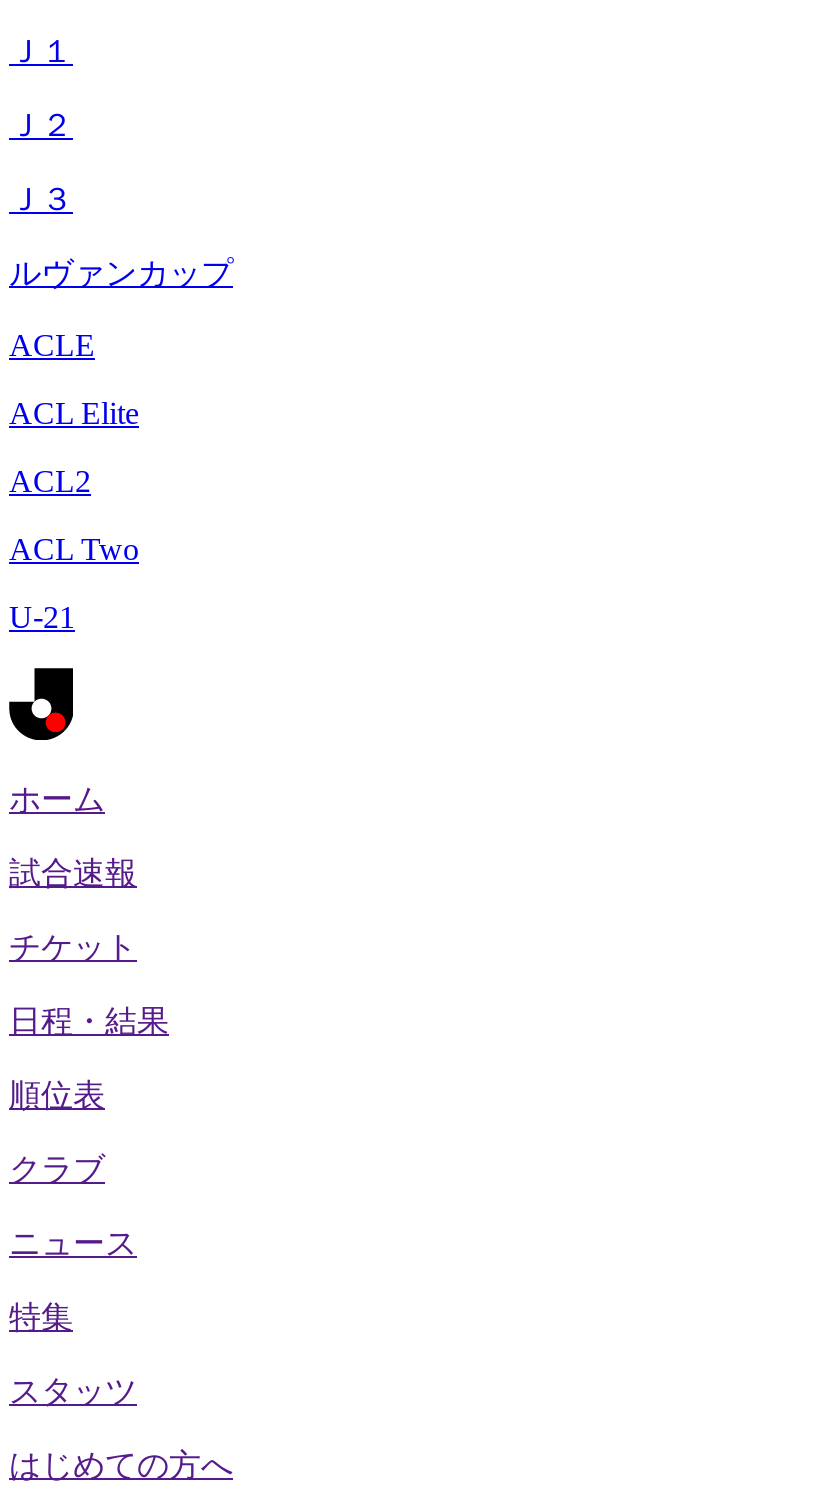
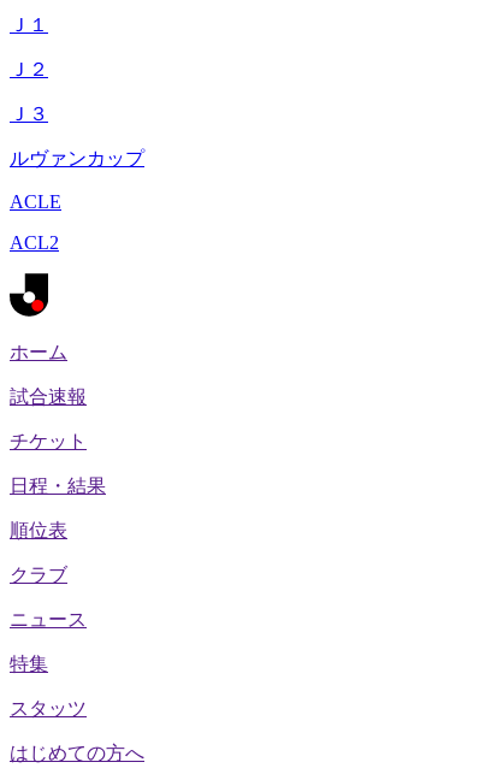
[9,396,139,430] ACL Elite -> none
[9,532,139,634] ACL Two | U-21 -> none

